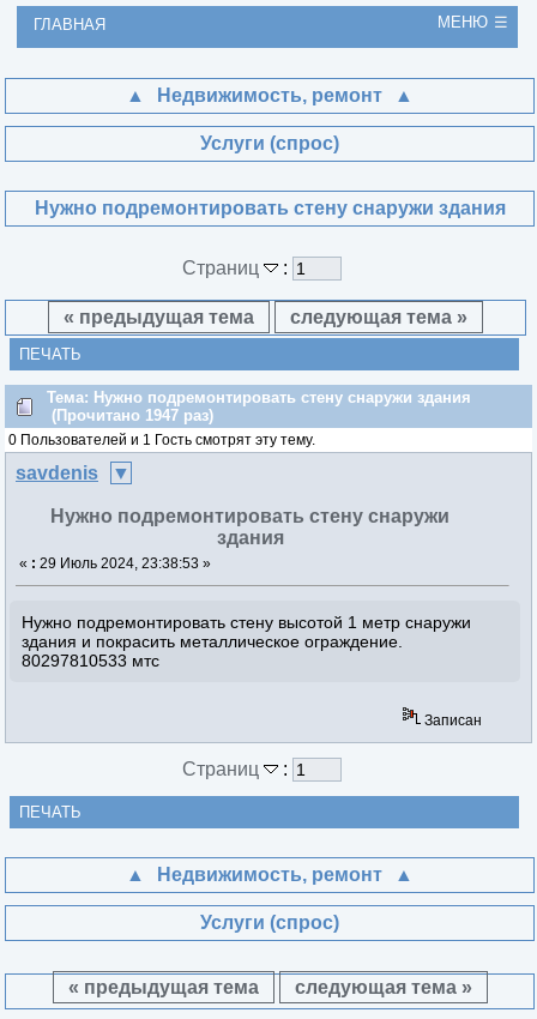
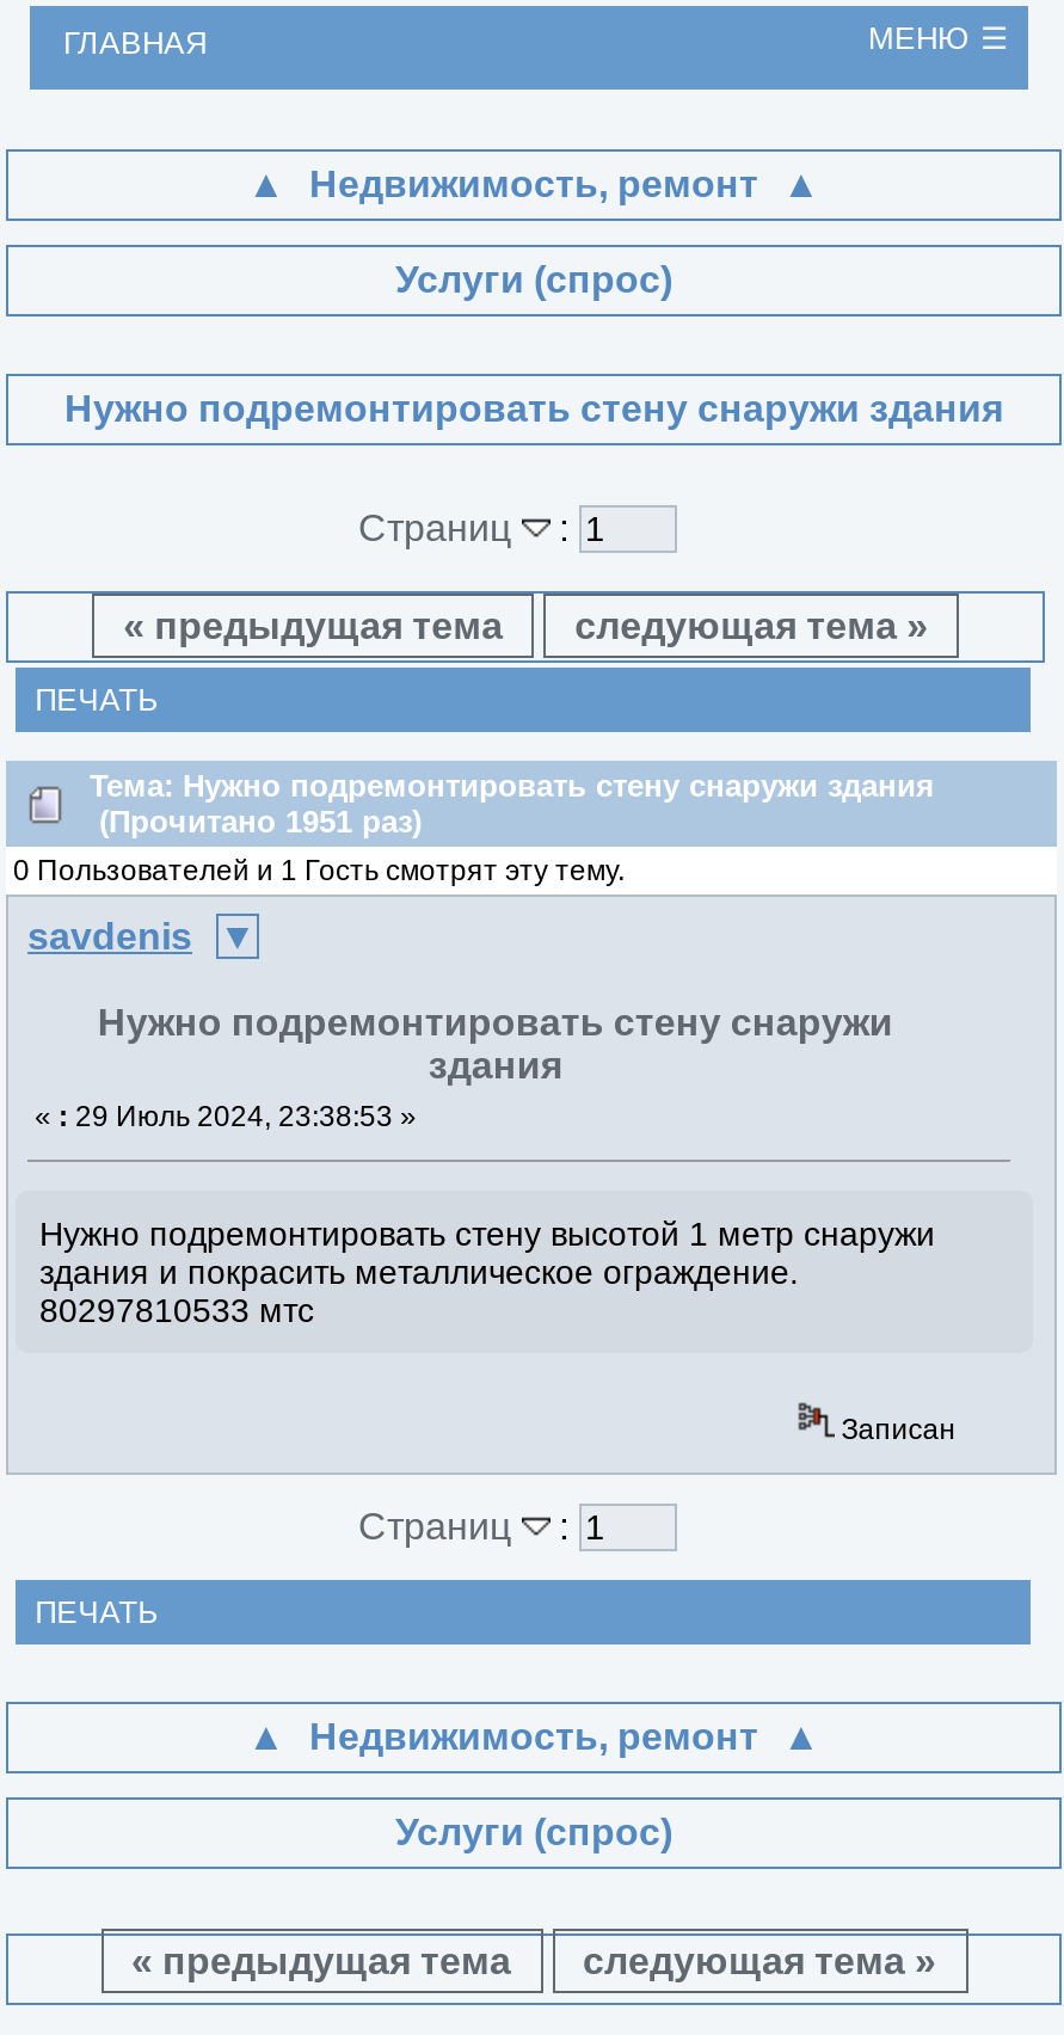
[47,406,213,424] (Прочитано 1947 раз) -> [90,803,422,839] (Прочитано 1951 раз)

